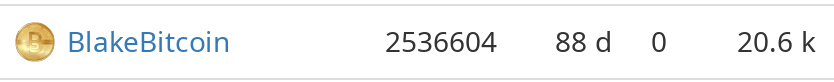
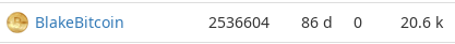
[385,23,815,61] 2536604 88 d 0 20.6 k -> [208,12,443,33] 2536604 86 d 0 20.6 k

